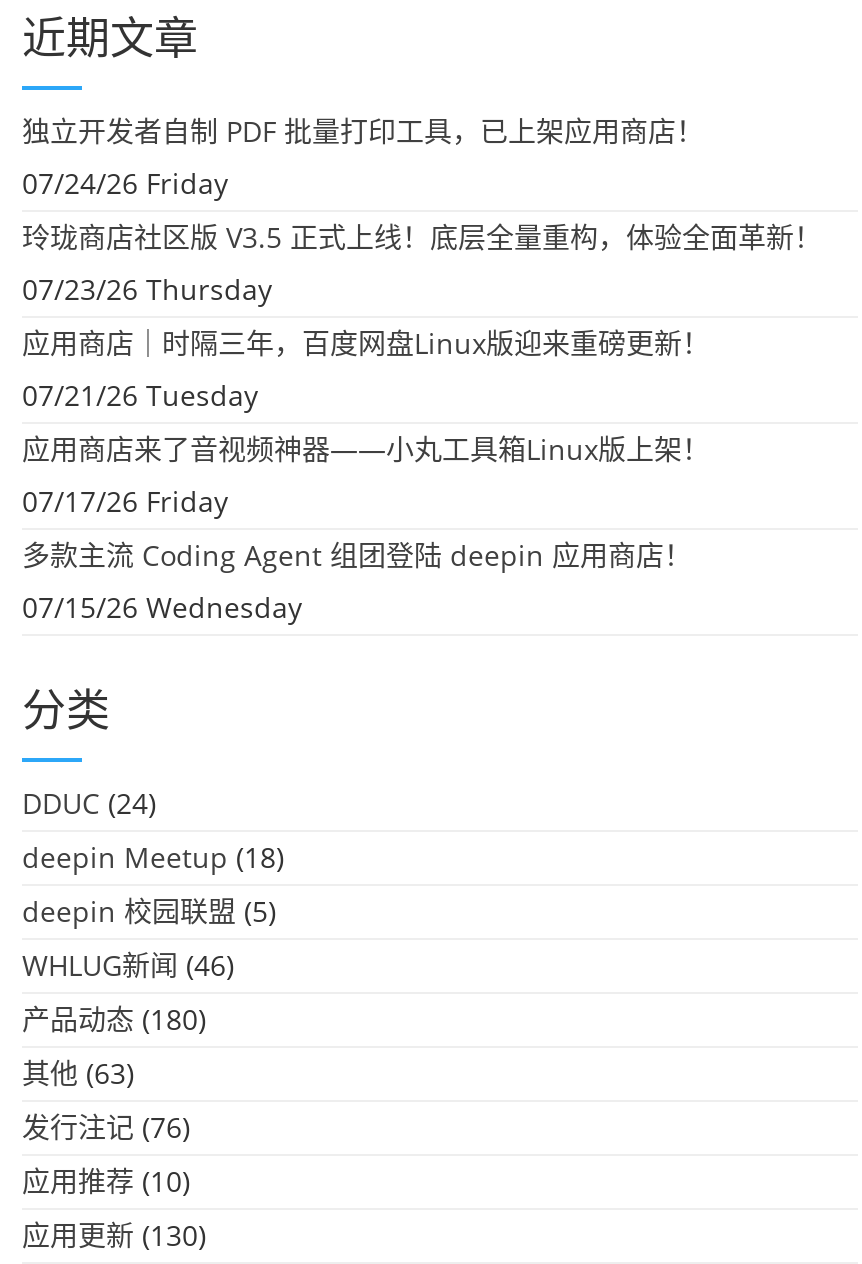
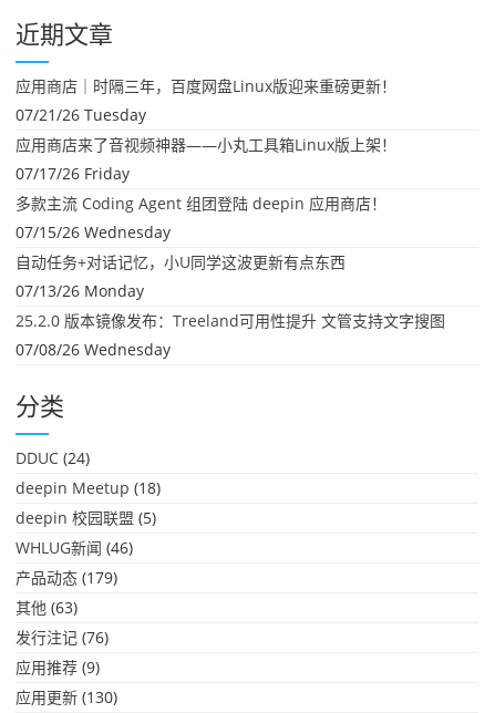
[22,112,822,308] 独立开发者自制 PDF 批量打印工具，已上架应用商店！ | 07/24/26 Friday | 玲珑商店社区版 V3.5 正式上线！底层全量重构，体验全面革新！ | 07/23/26 Thursday -> none
moved [22,324,710,626] -> [16,75,396,242]: 应用商店｜时隔三年，百度网盘Linux版迎来重磅更新！ | 07/21/26 Tuesday | 应用商店来了音视频神器——小丸工具箱Linux版上架！ | 07/17/26 Friday | 多款主流 Coding Agent 组团登陆 deepin 应用商店！ | 07/15/26 Wednesday
none -> [16,251,445,360] 自动任务+对话记忆，小U同学这波更新有点东西 | 07/13/26 Monday | 25.2.0 版本镜像发布：Treeland可用性提升 文管支持文字搜图 | 07/08/26 Wednesday
[22,1000,206,1038] 产品动态(180) -> [16,567,117,588] 产品动态(179)
[22,1162,190,1200] 应用推荐(10) -> [16,657,100,678] 应用推荐(9)

